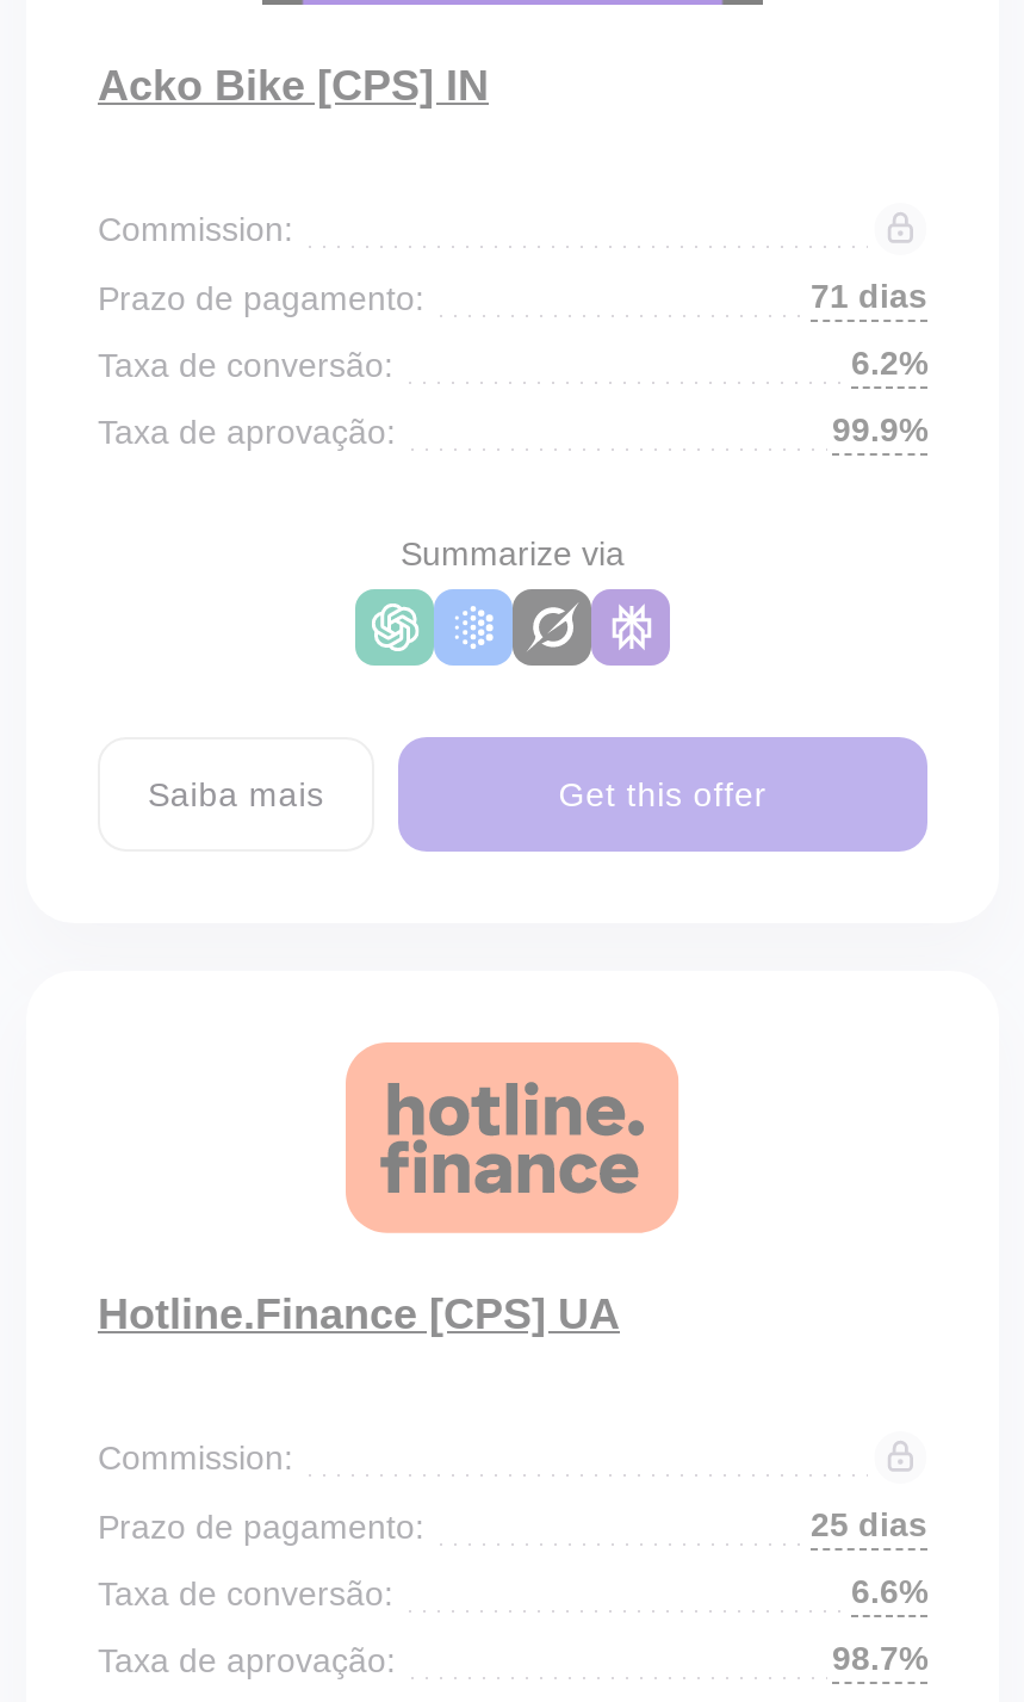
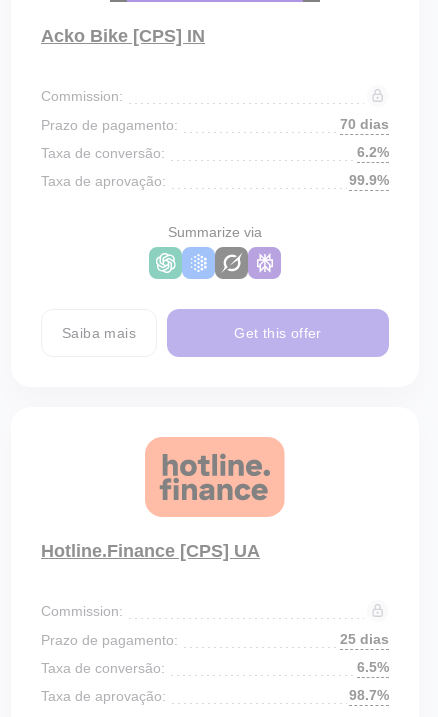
[811,277,927,315] 71 dias -> [340,116,389,132] 70 dias
[851,1572,927,1610] 6.6% -> [357,659,389,675] 6.5%

